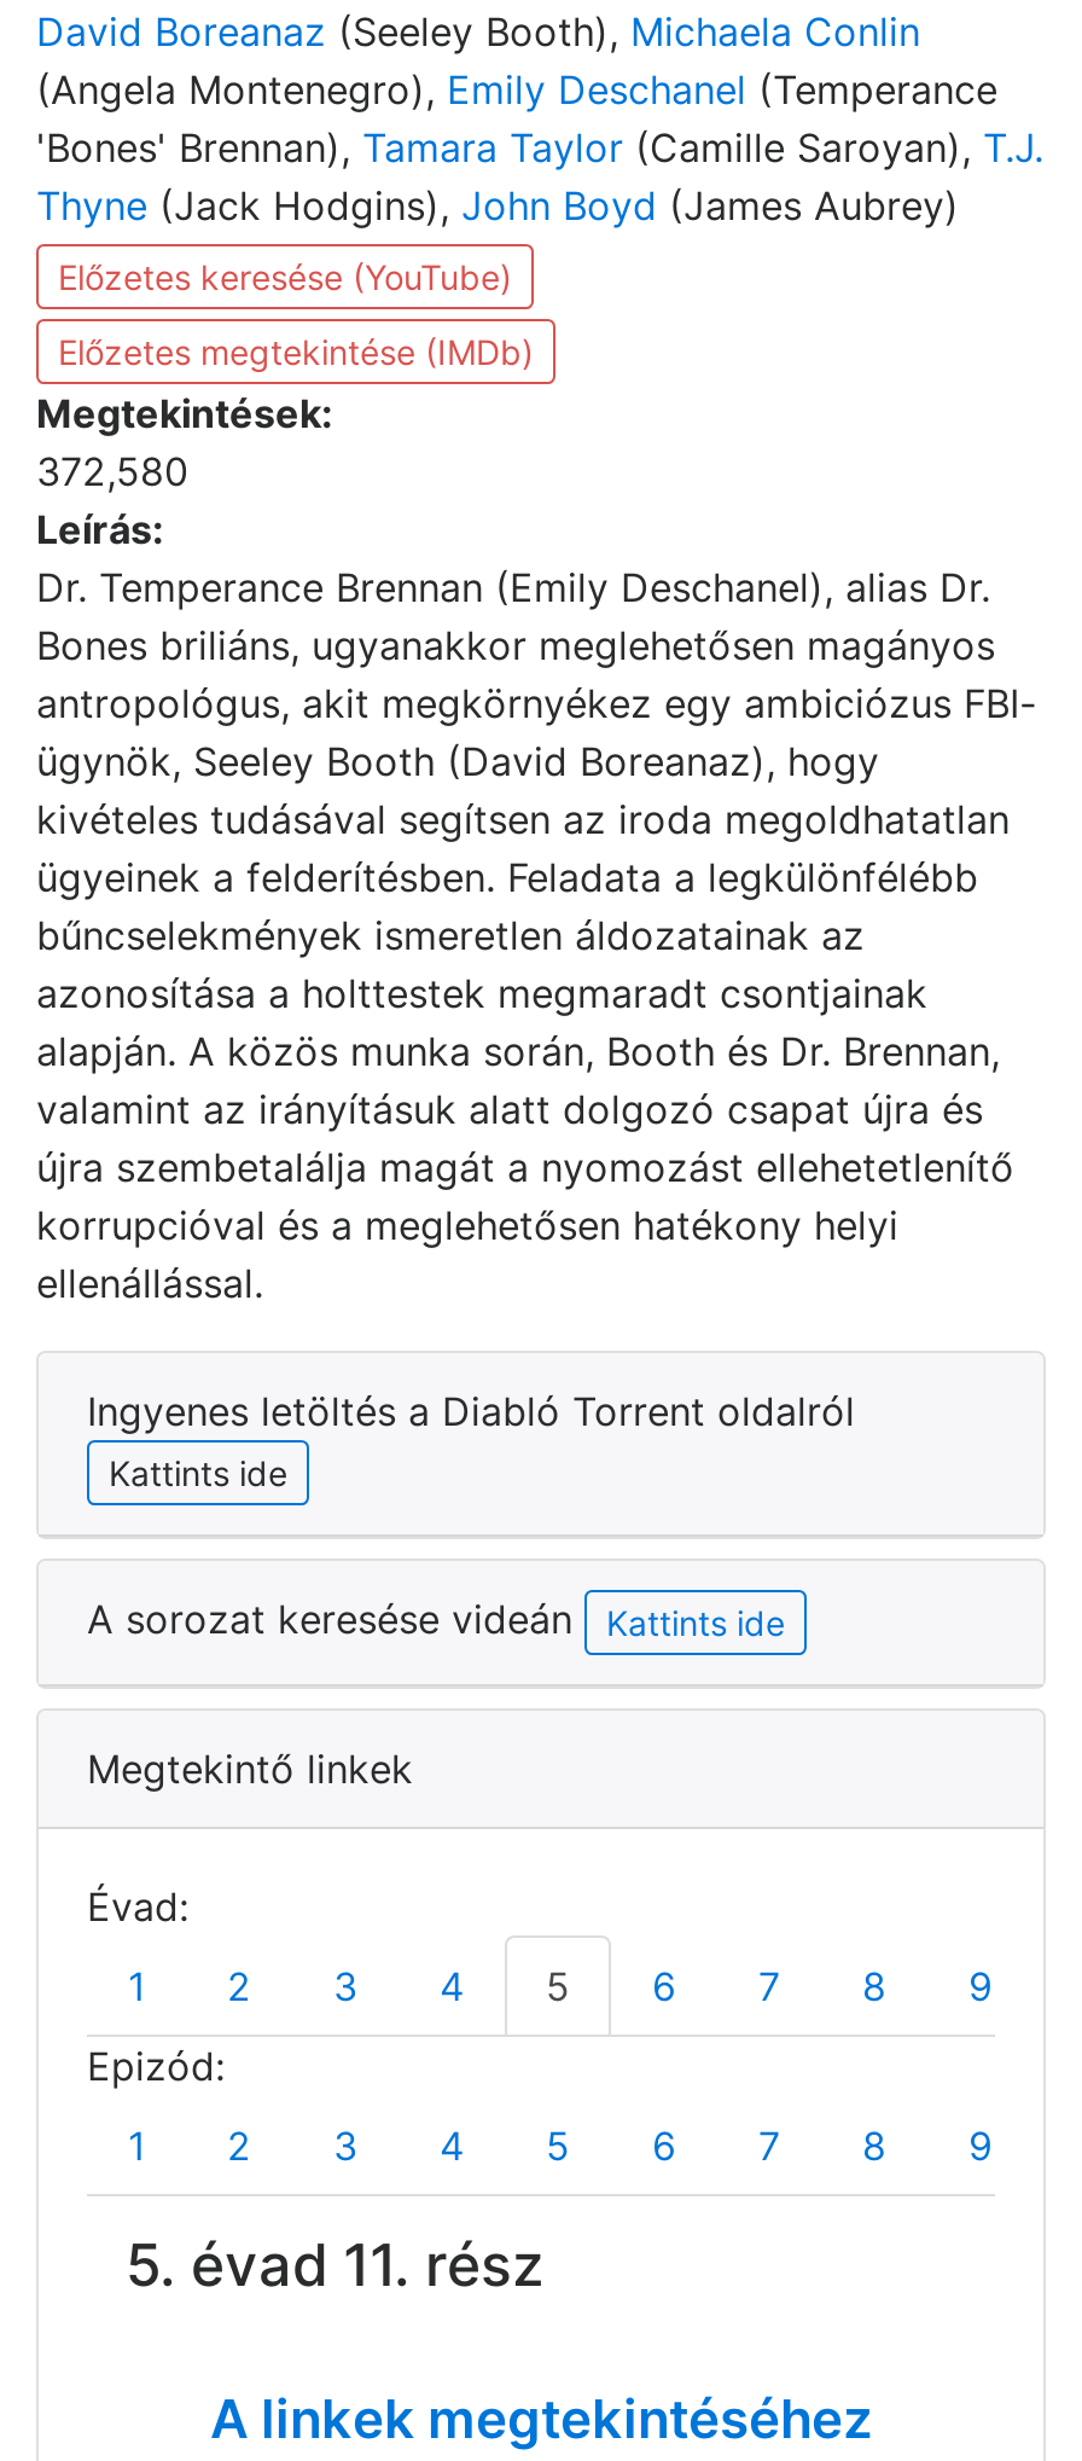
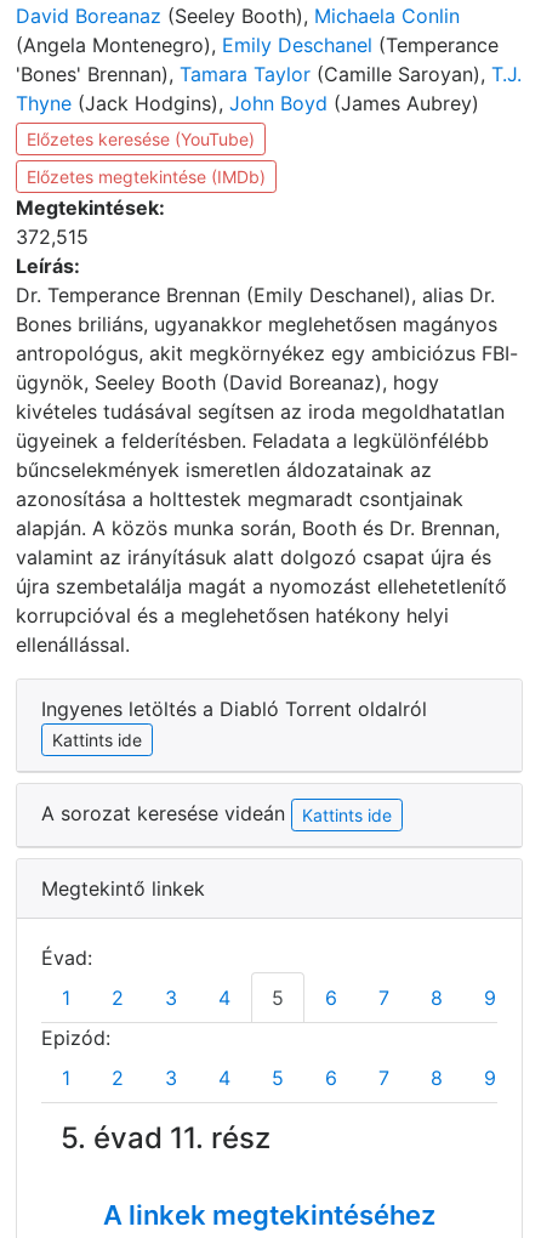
[36,447,188,495] 372,580 -> [16,224,89,249] 372,515

